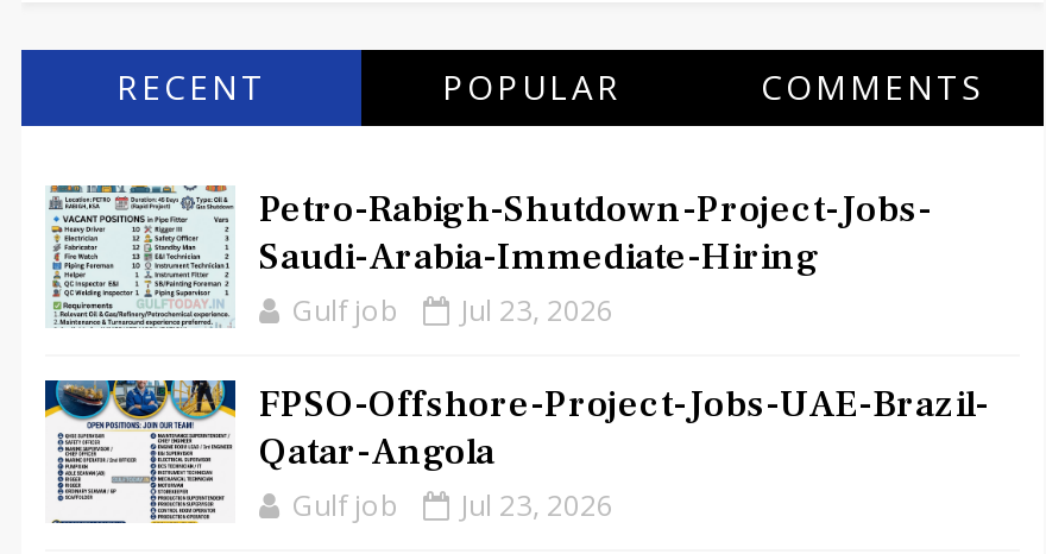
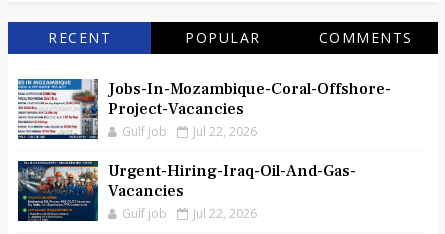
[45,183,932,328] [image] | Petro-Rabigh-Shutdown-Project-Jobs- | Saudi-Arabia-Immediate-Hiring -> [17,78,391,140] [image] | Jobs-In-Mozambique-Coral-Offshore- | Project-Vacancies
[292,291,613,331] Gulf job Jul 23, 2026 -> [122,123,257,140] Gulf job Jul 22, 2026
[43,378,989,525] [image] | FPSO-Offshore-Project-Jobs-UAE-Brazil- | Qatar-Angola -> [17,161,356,222] [image] | Urgent-Hiring-Iraq-Oil-And-Gas- | Vacancies
[292,486,613,526] Gulf job Jul 23, 2026 -> [122,205,257,222] Gulf job Jul 22, 2026

